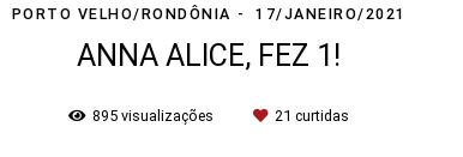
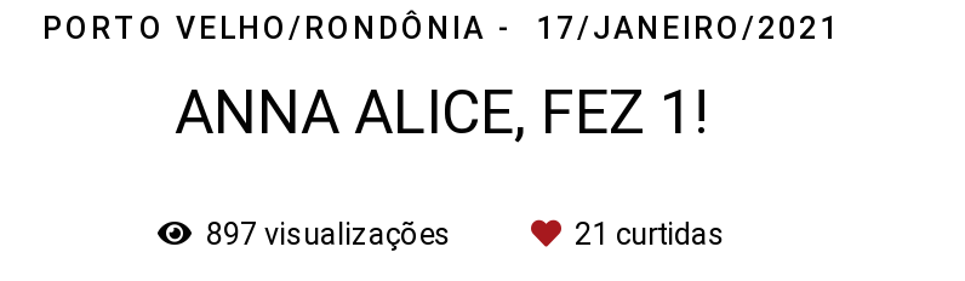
[92,106,217,124] 895 visualizações -> [206,215,458,251] 897 visualizações

